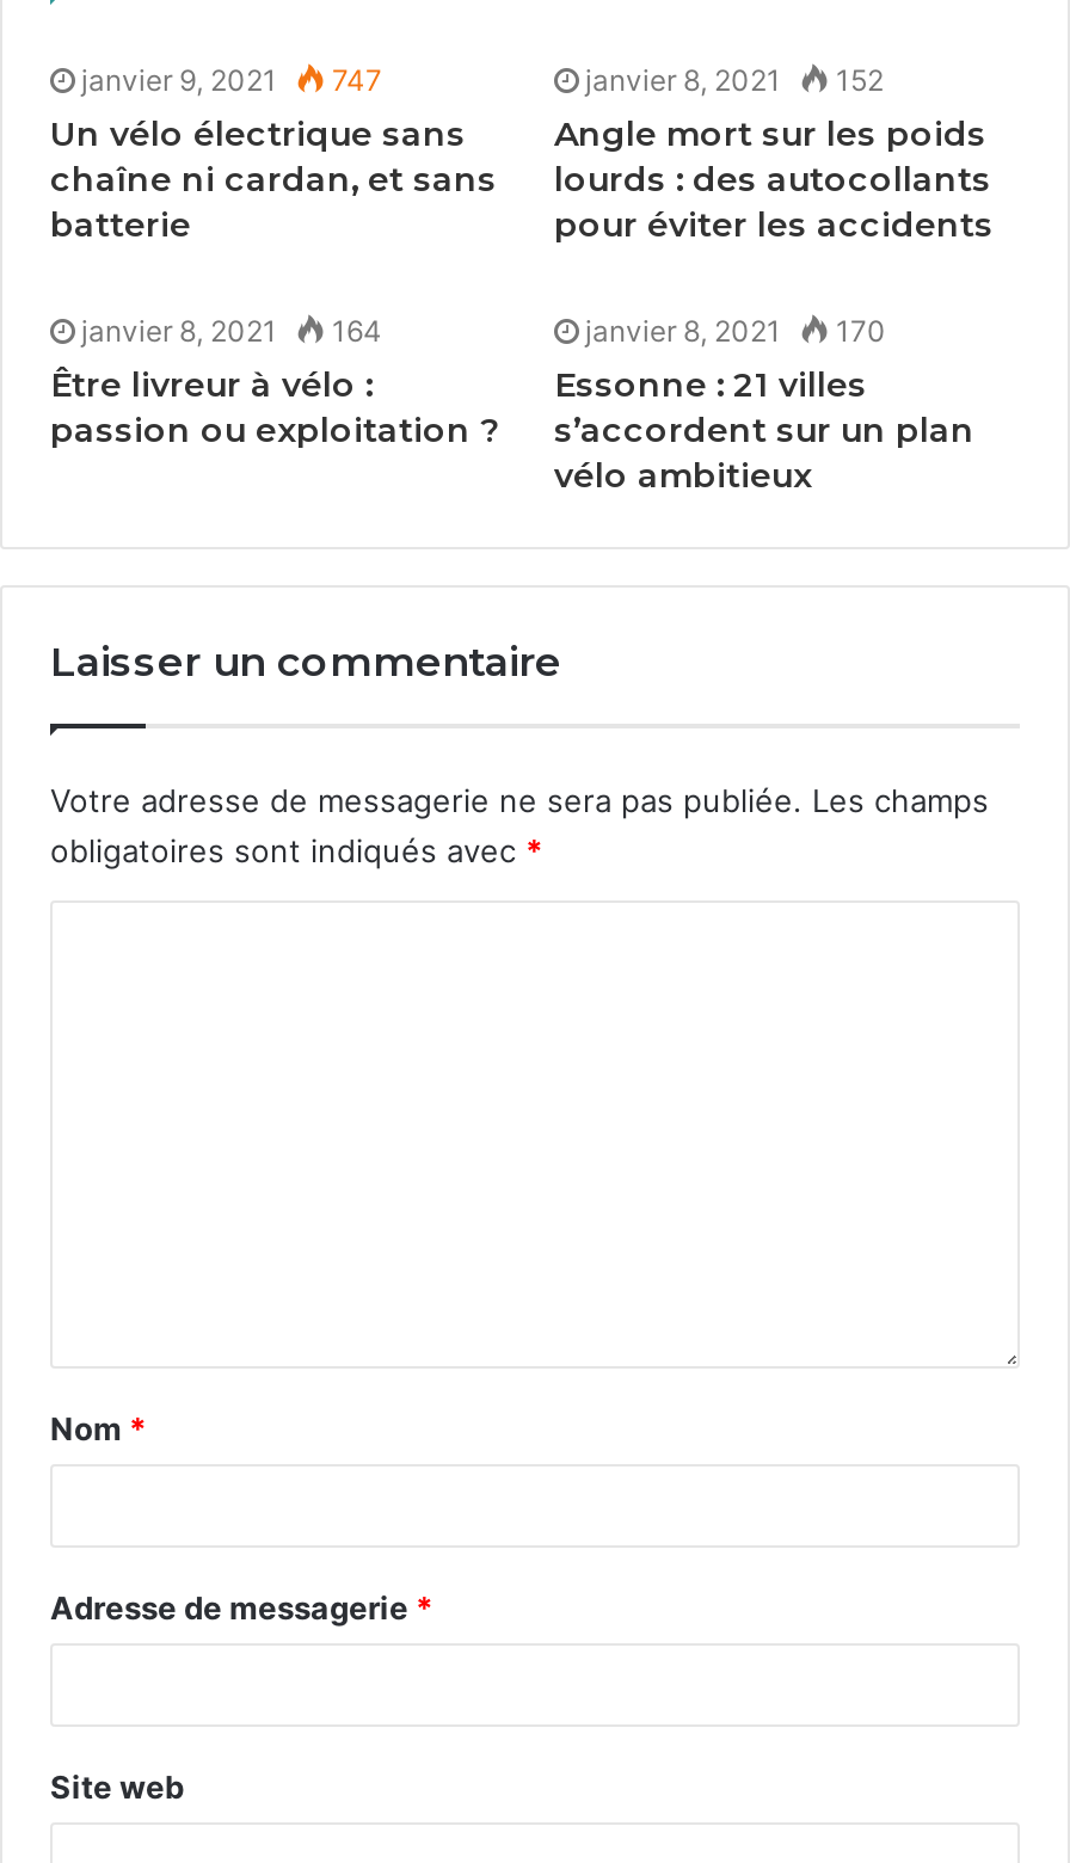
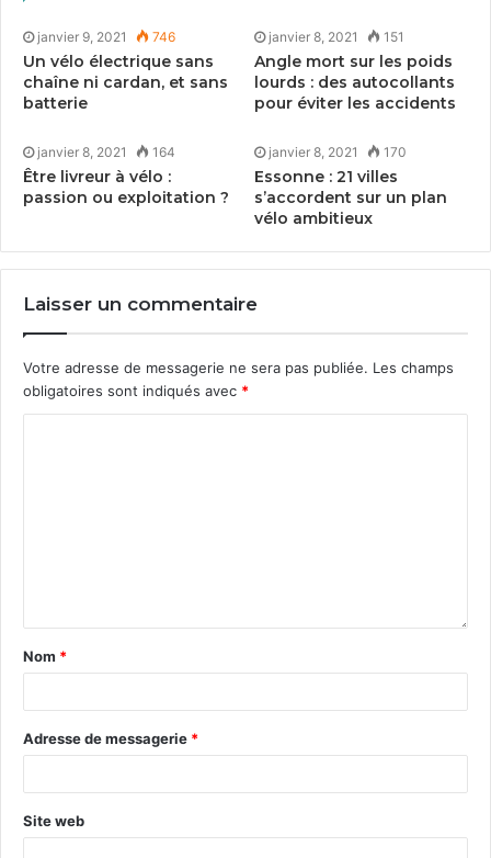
[81,62,382,98] janvier 9, 2021 747 -> [37,29,175,45] janvier 9, 2021 746
[585,62,884,98] janvier 8, 2021 152 -> [269,29,404,45] janvier 8, 2021 151

